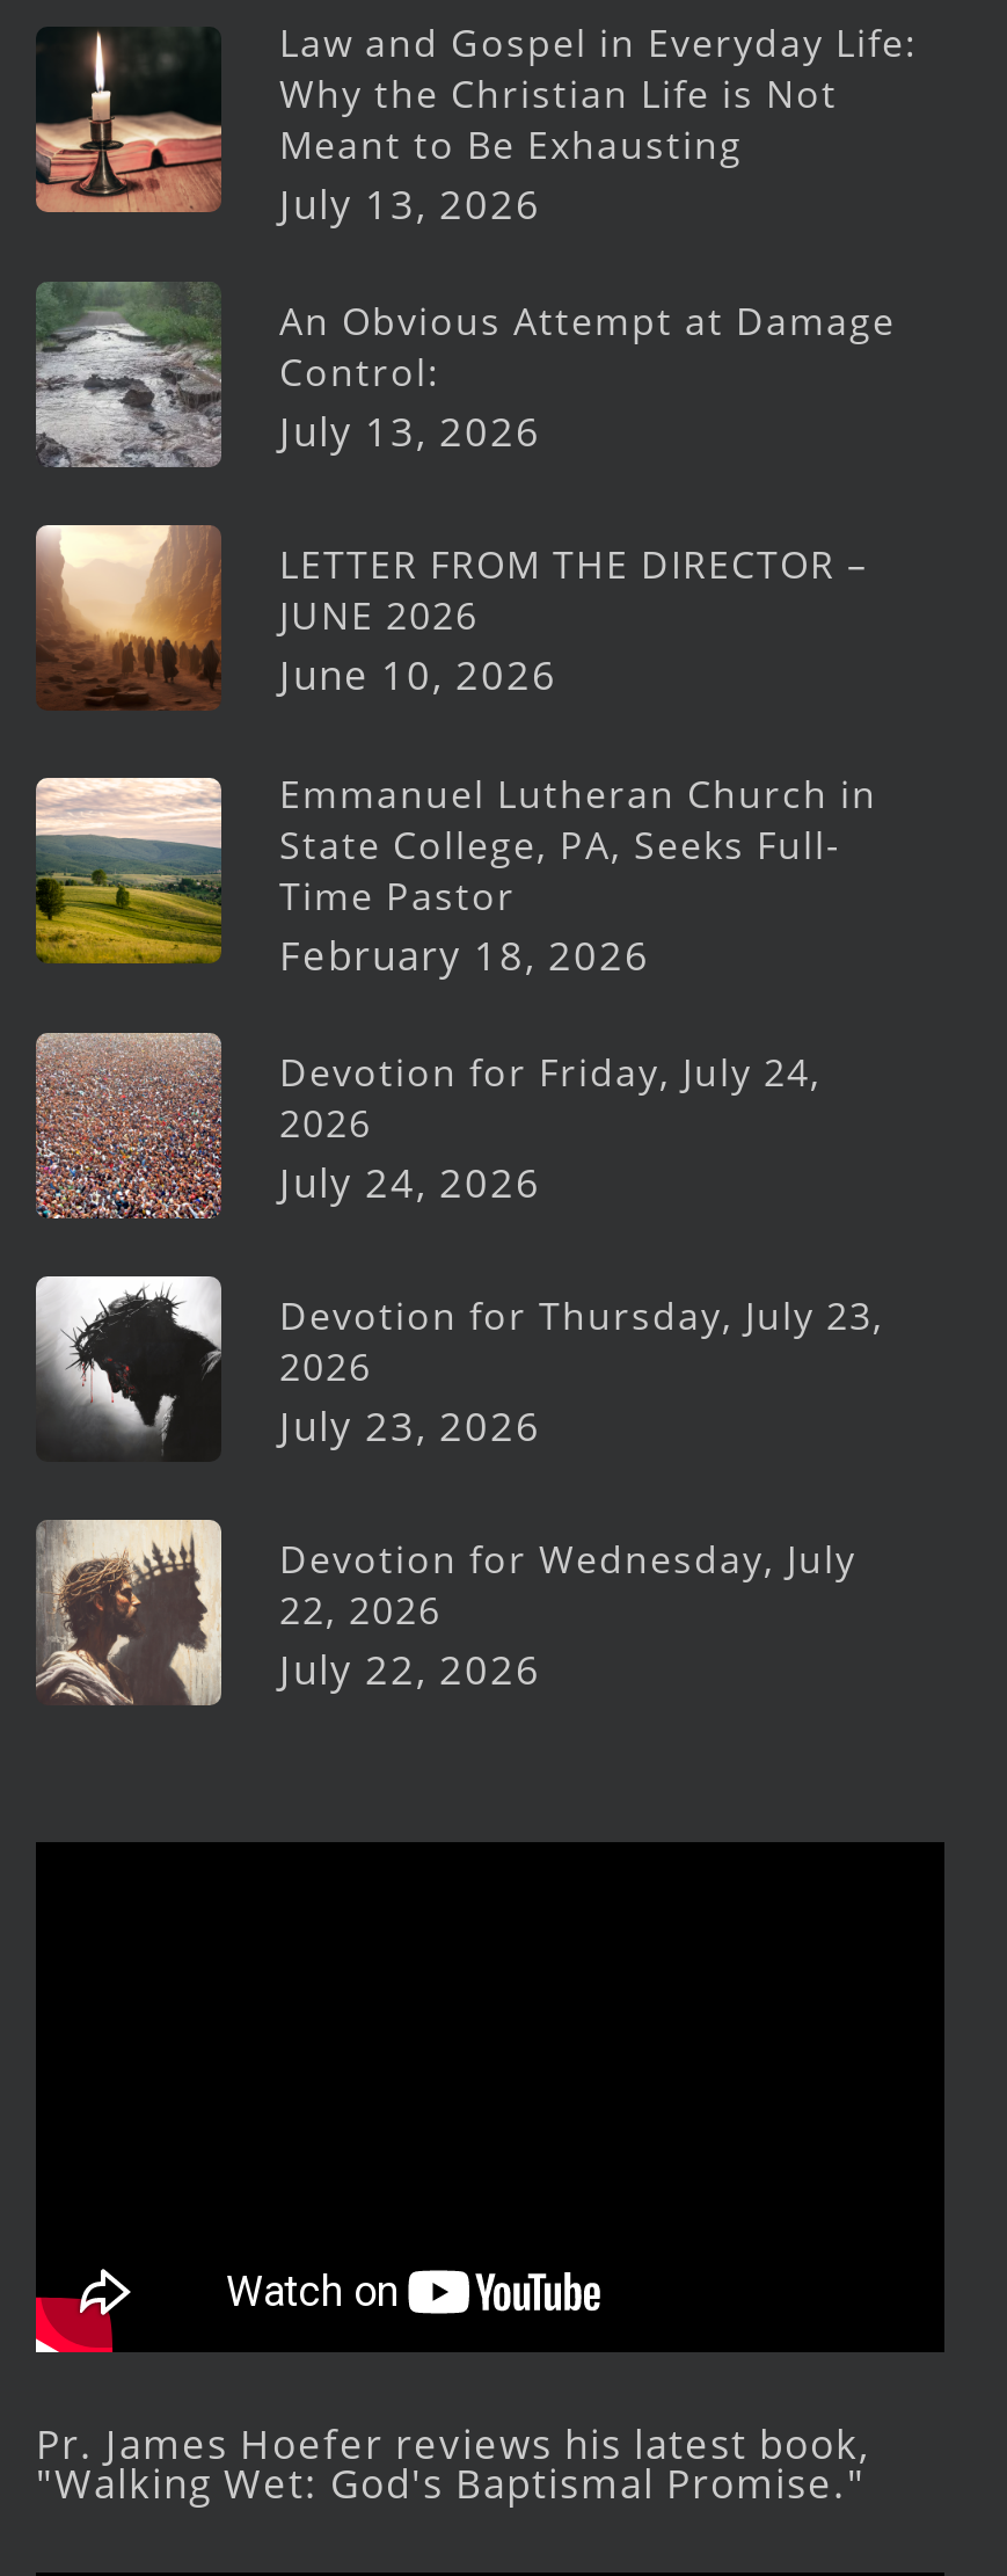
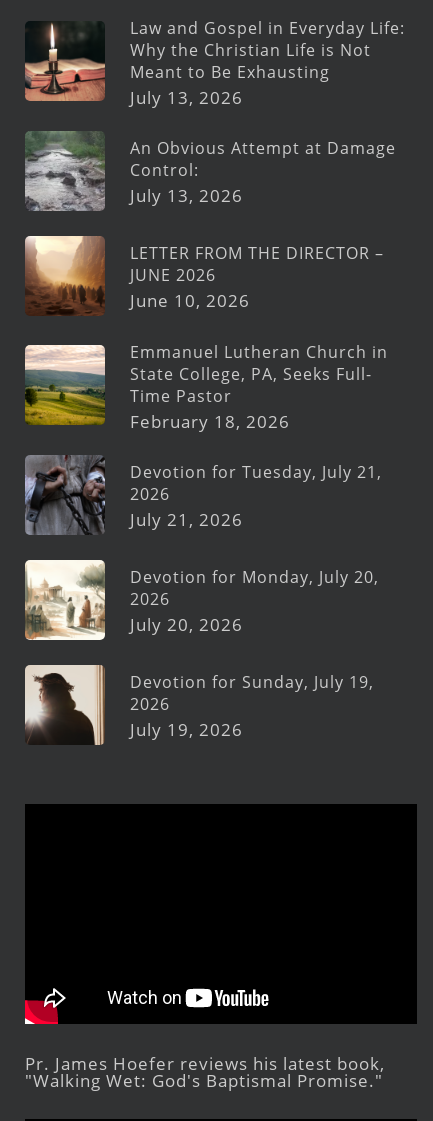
[36,1031,822,1221] [image] | Devotion for Friday, July 24, -> [25,455,382,535] [image] | Devotion for Tuesday, July 21,
[279,1157,541,1210] July 24, 2026 -> [130,508,243,531] July 21, 2026
[36,1279,884,1462] [image] | Devotion for Thursday, July 23, -> [24,562,379,641] [image] | Devotion for Monday, July 20,
[279,1400,541,1454] July 23, 2026 -> [130,613,243,636] July 20, 2026
[36,1520,856,1708] [image] | Devotion for Wednesday, July | 22, 2026 | July 22, 2026 -> [24,665,374,745] [image] | Devotion for Sunday, July 19, | 2026 | July 19, 2026

